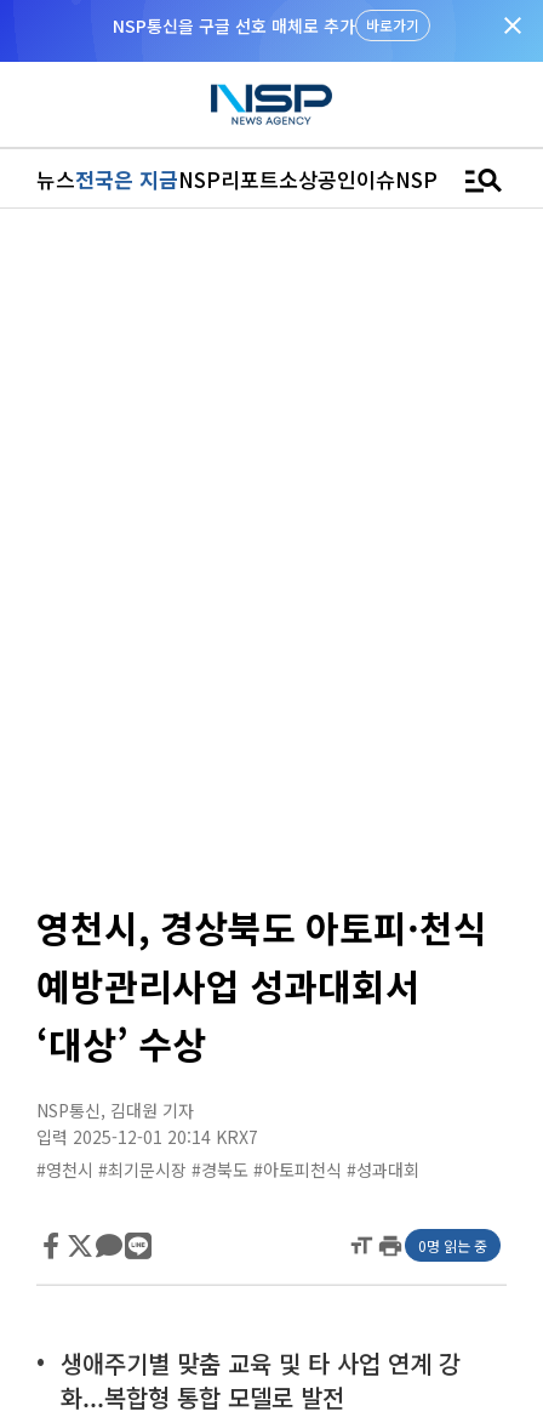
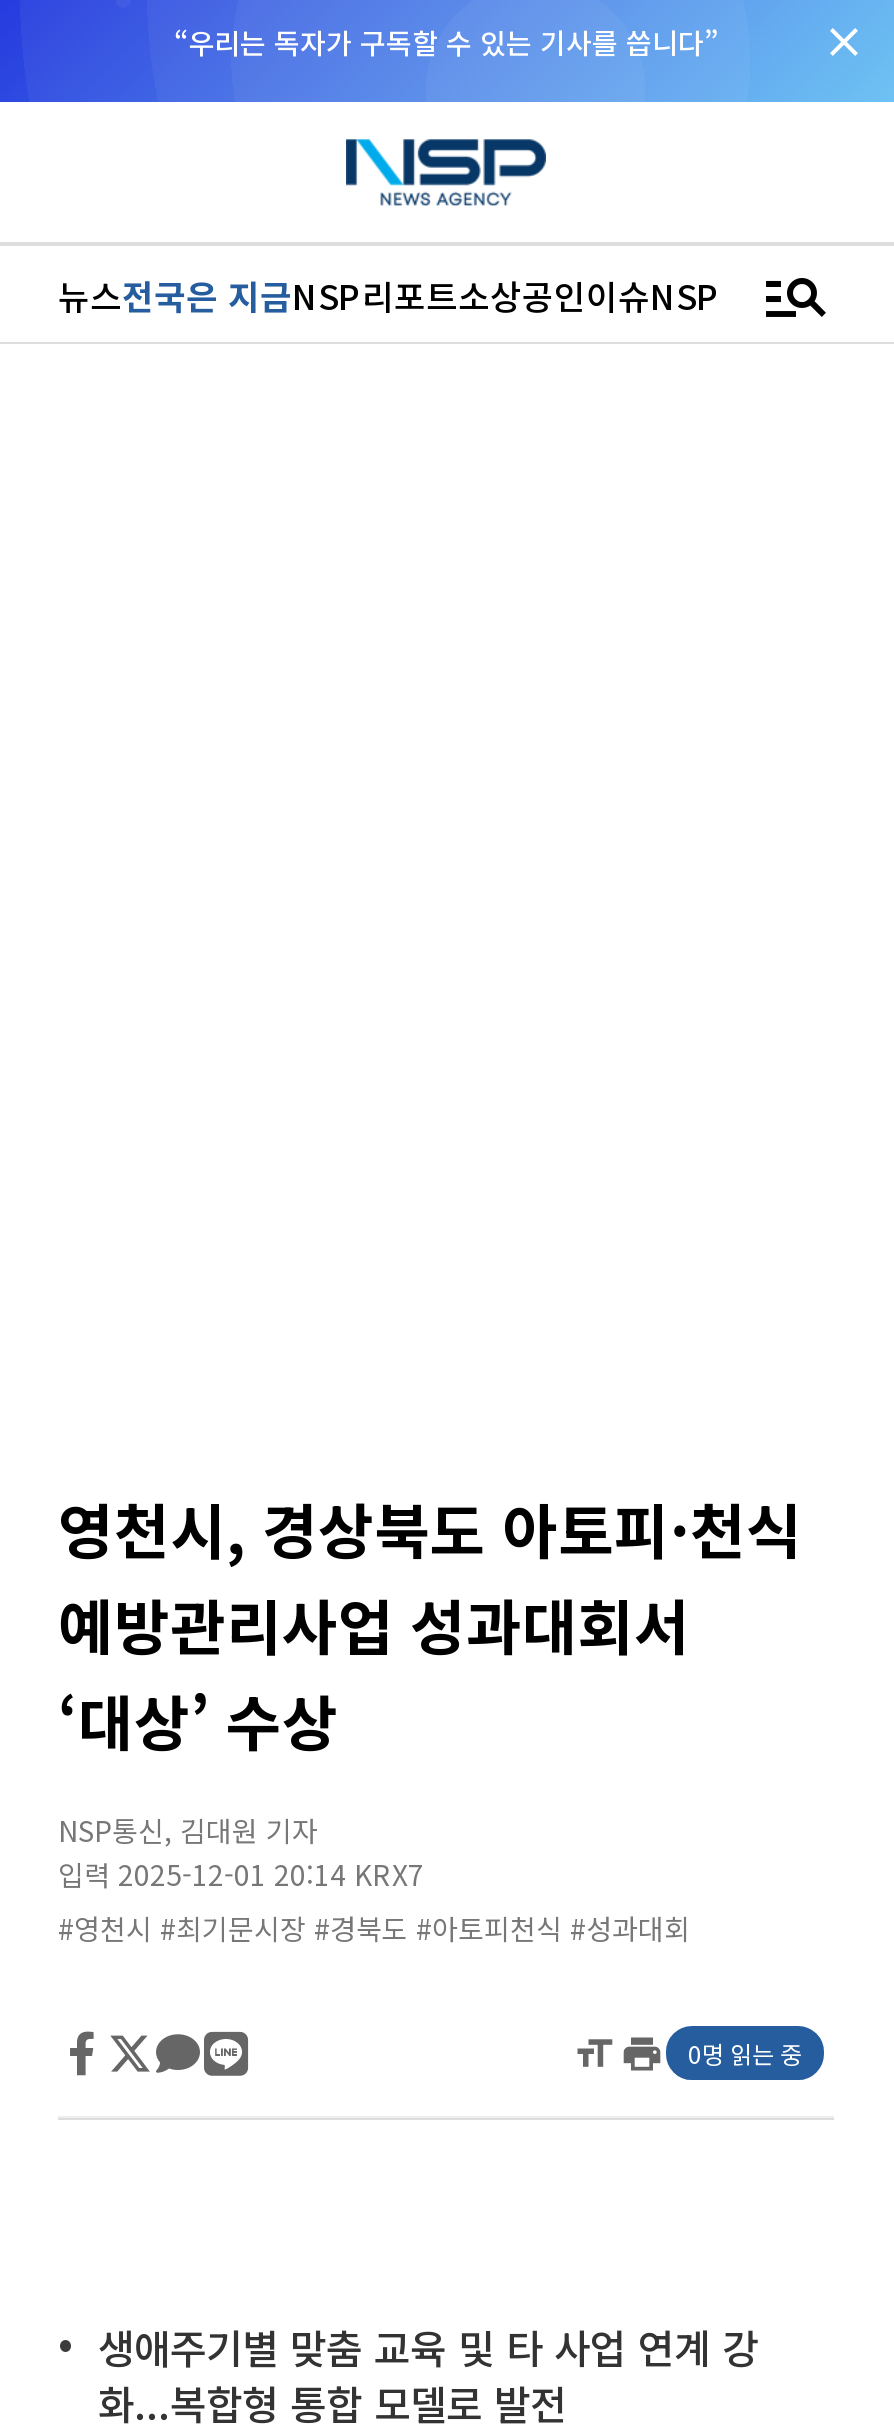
[113,13,419,38] NSP통신을 구글 선호 매체로 추가 바로가기 -> [174,22,718,62] “우리는 독자가 구독할 수 있는 기사를 씁니다”

